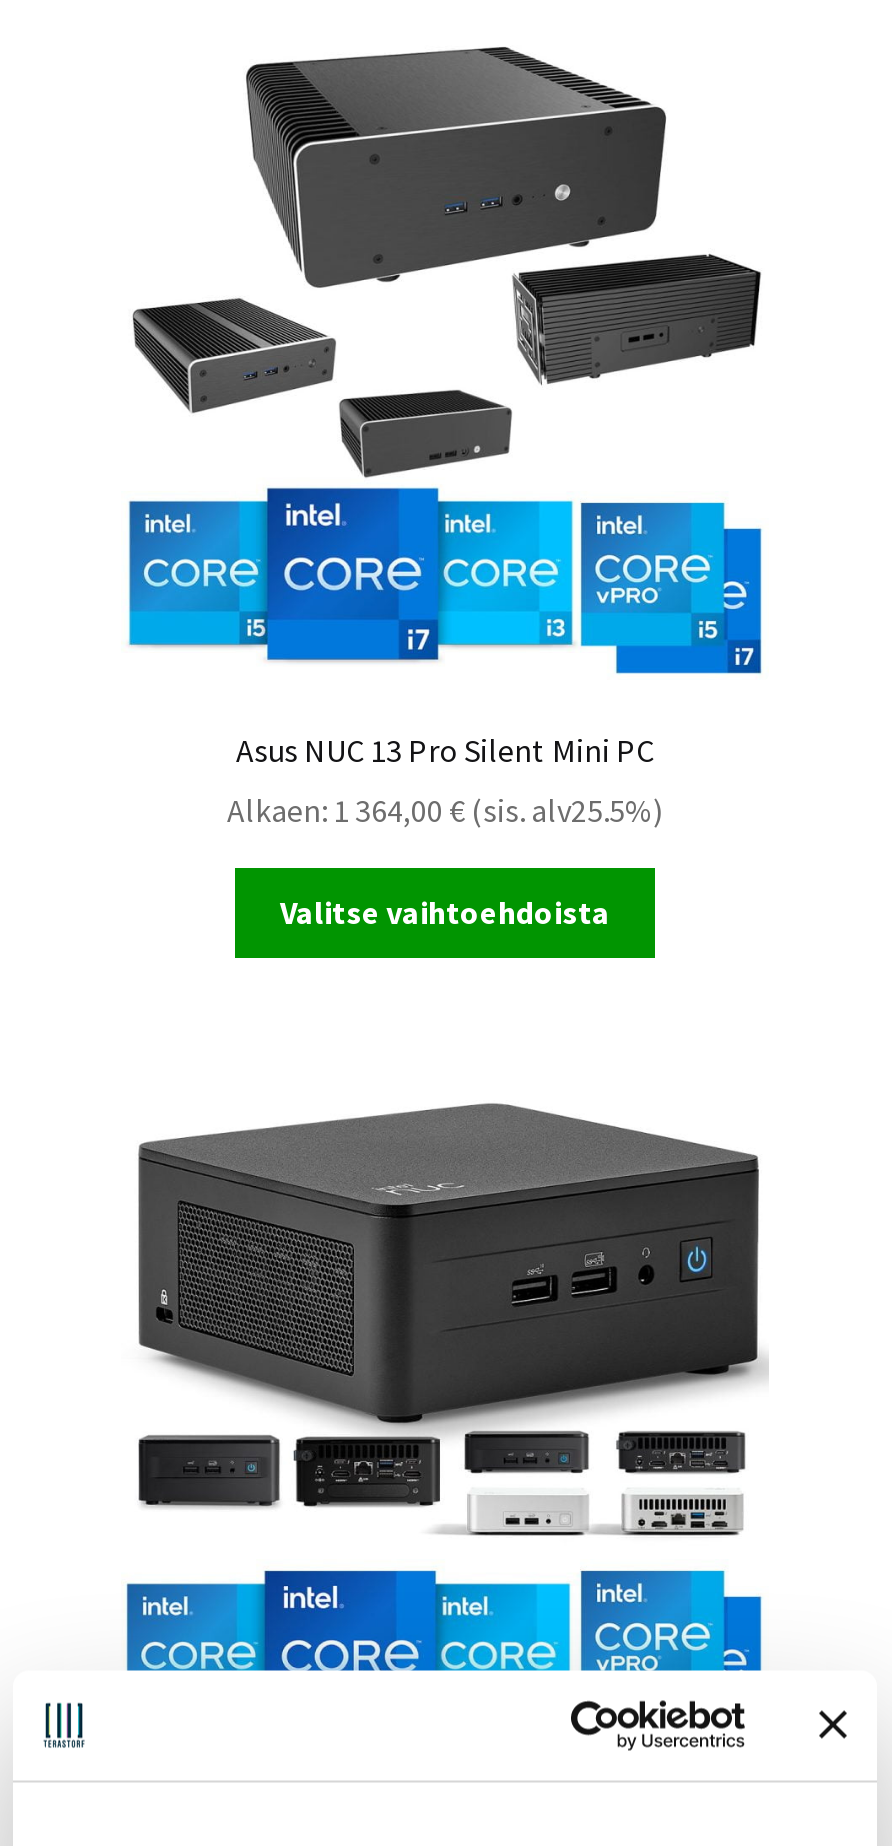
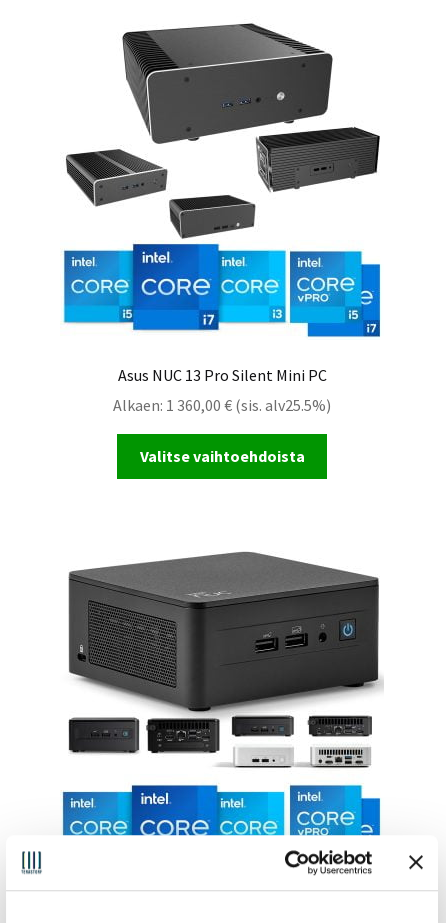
[227,790,663,830] Alkaen: 1 364,00 €(sis. alv25.5%) -> [113,395,331,415] Alkaen: 1 360,00 €(sis. alv25.5%)

